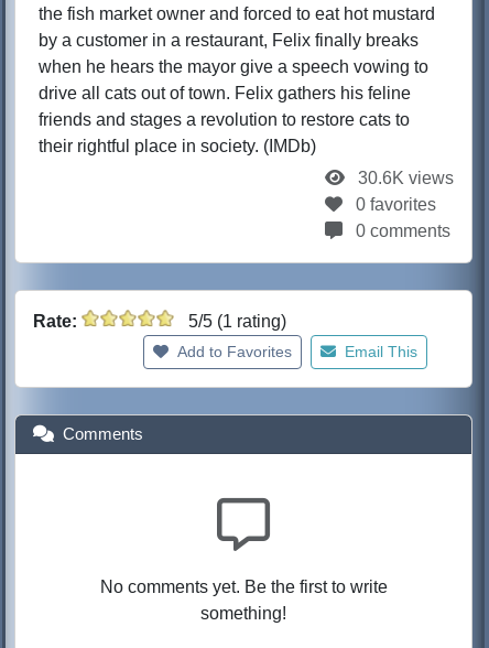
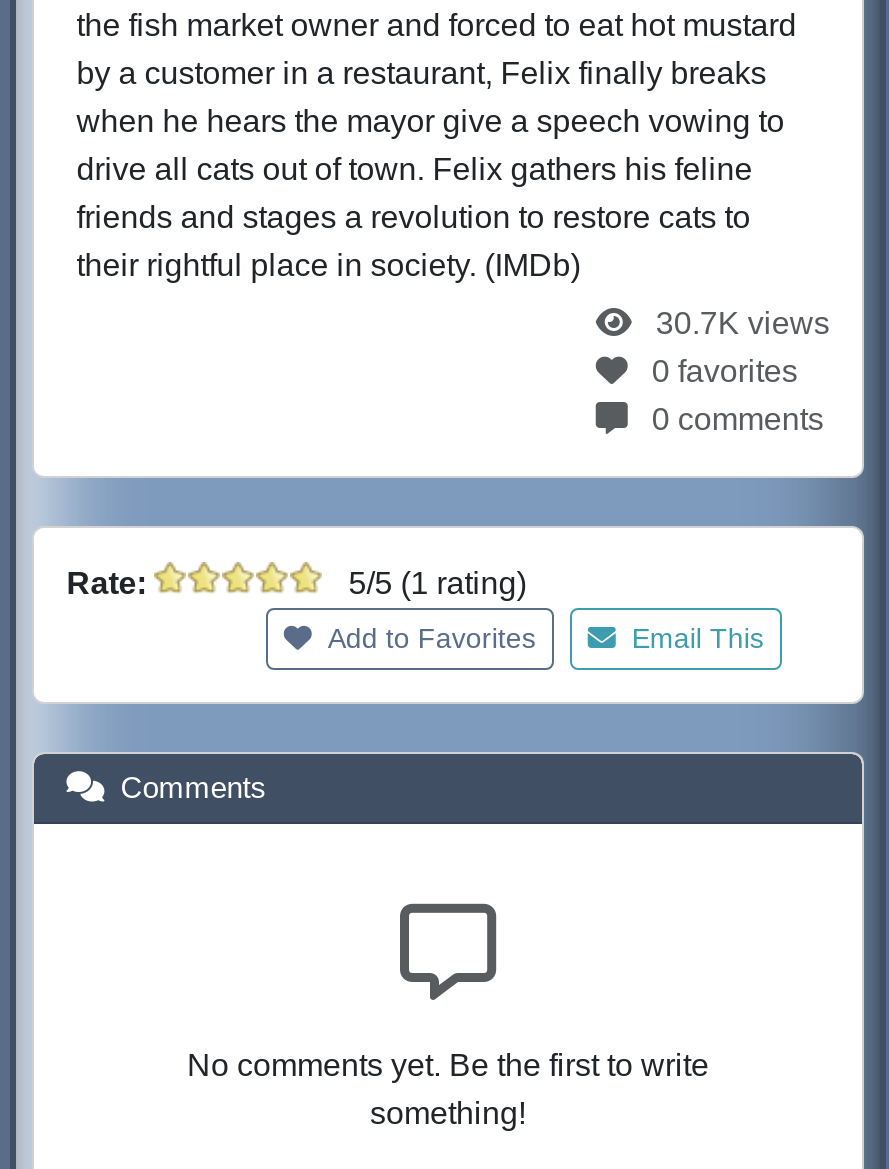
[353,168,454,187] 30.6K views -> [648,306,830,340] 30.7K views

